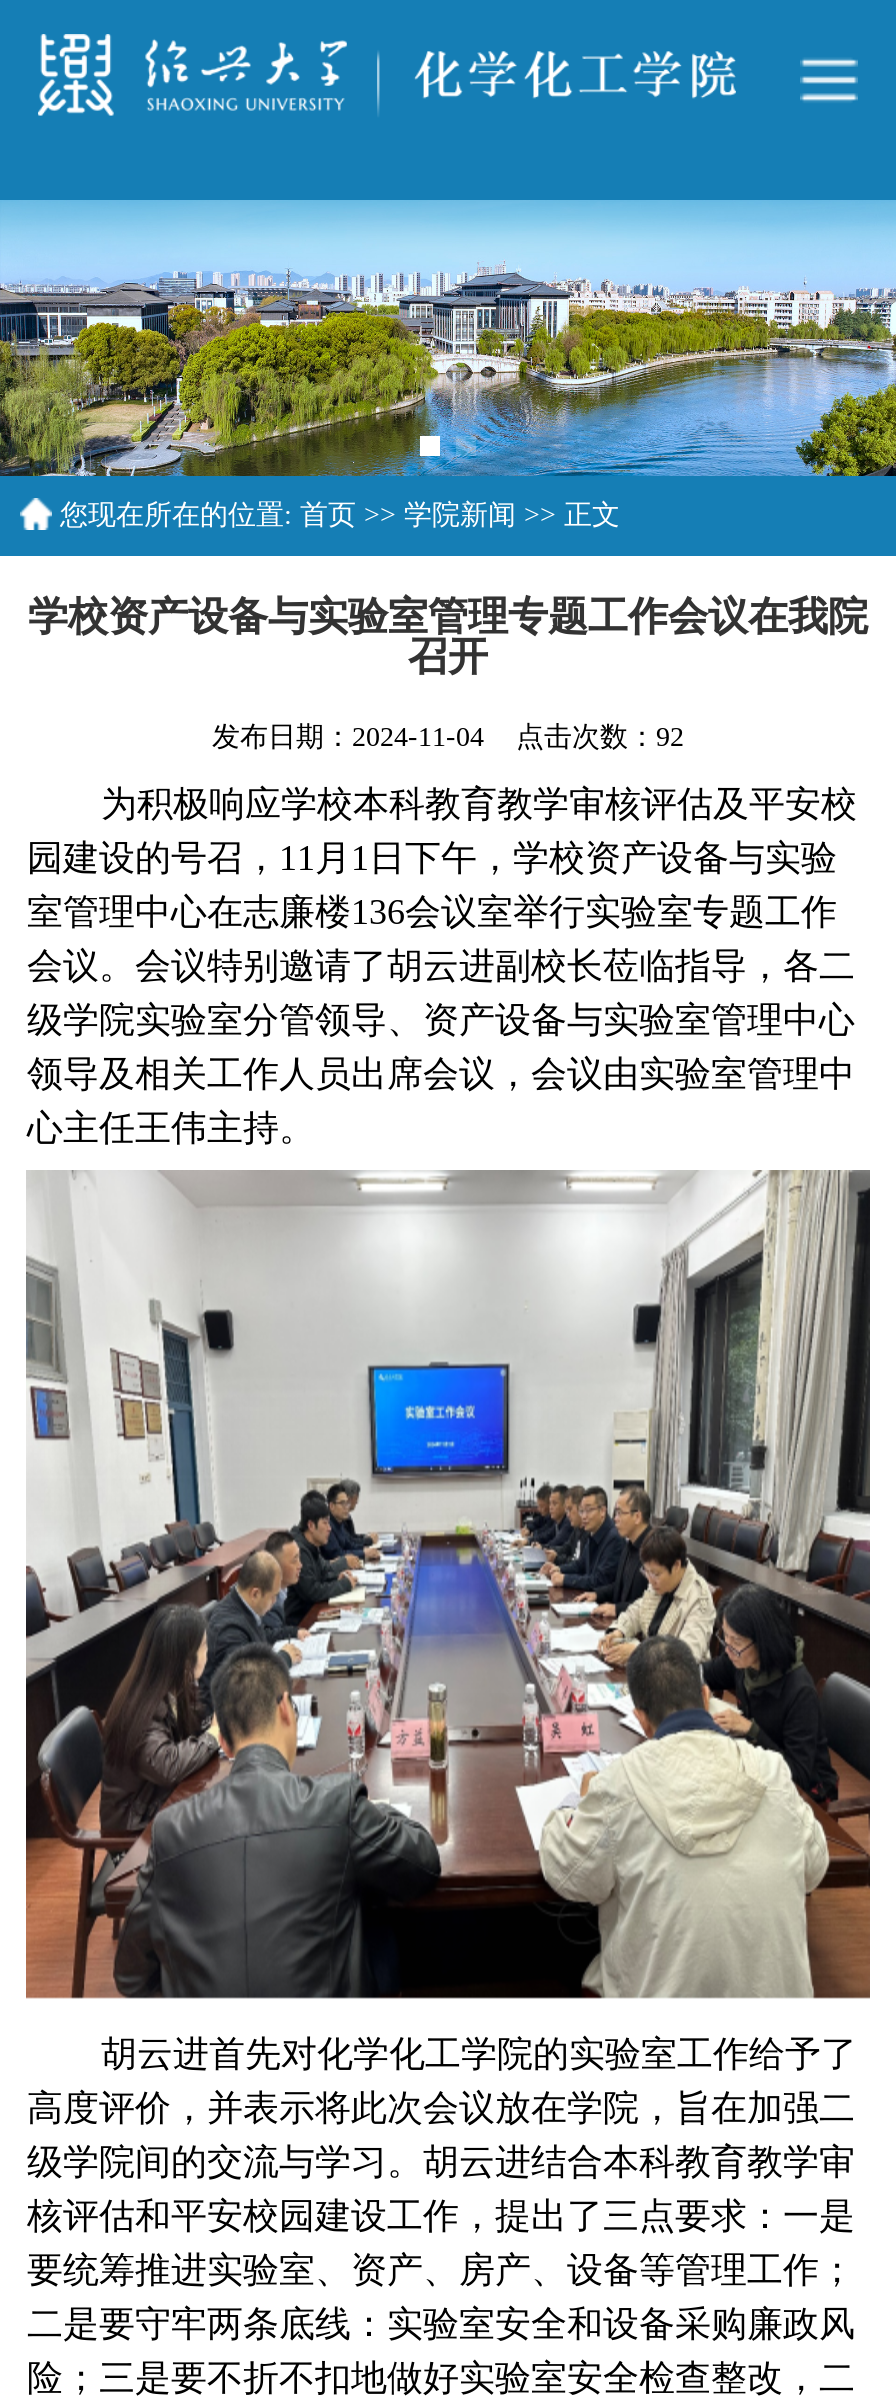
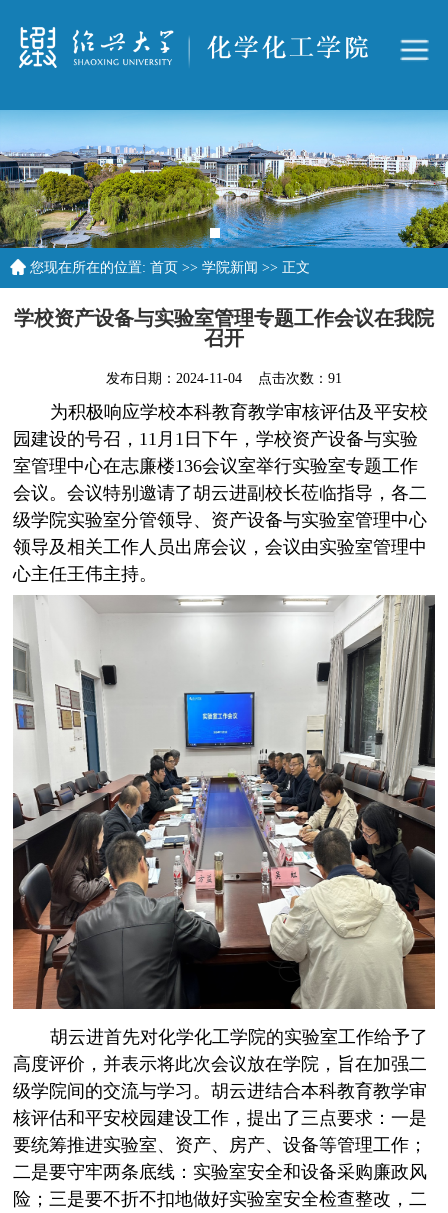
[212,722,684,752] 发布日期：2024-11-04点击次数：92 -> [106,371,342,386] 发布日期：2024-11-04点击次数：91

